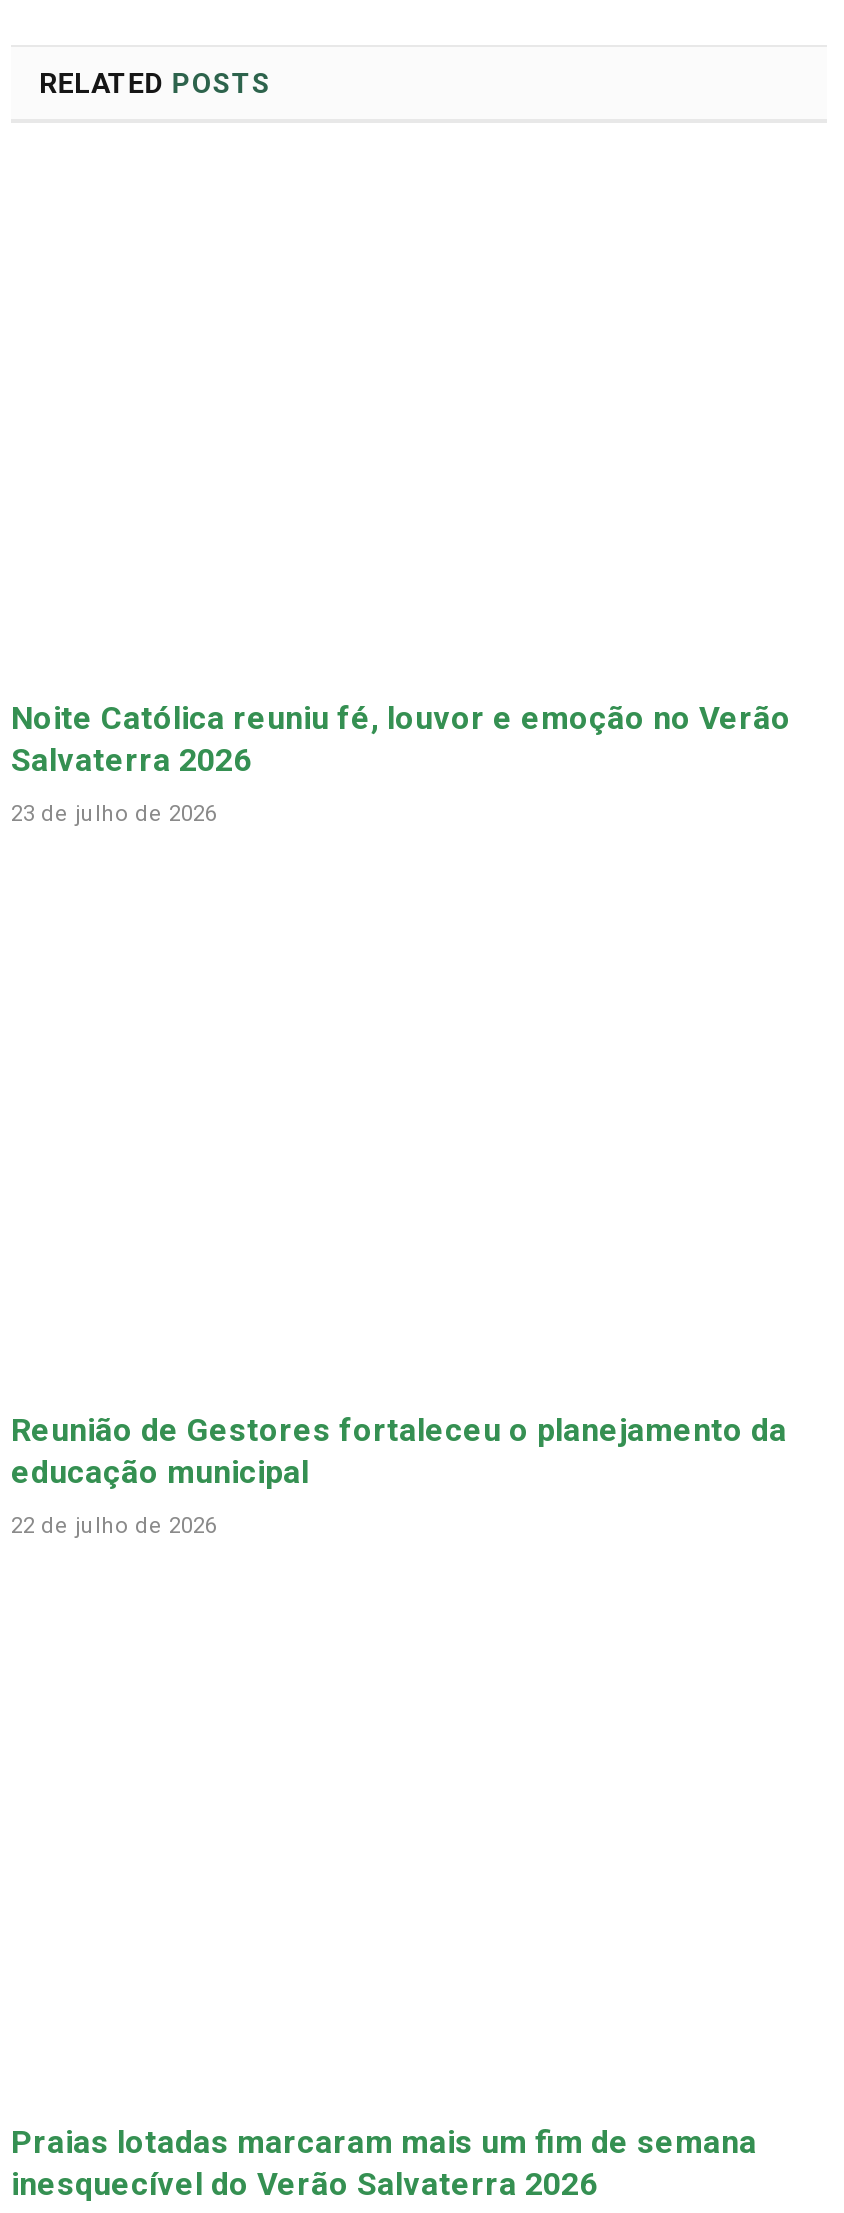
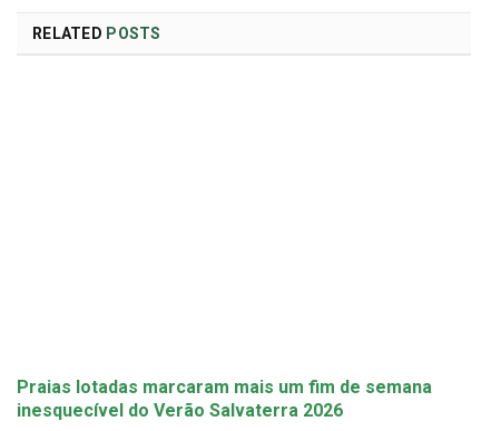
[11,699,791,827] Noite Católica reuniu fé, louvor e emoção no Verão | Salvaterra 2026 | 23 de julho de 2026 -> none
[11,1410,787,1538] Reunião de Gestores fortaleceu o planejamento da | educação municipal | 22 de julho de 2026 -> none

